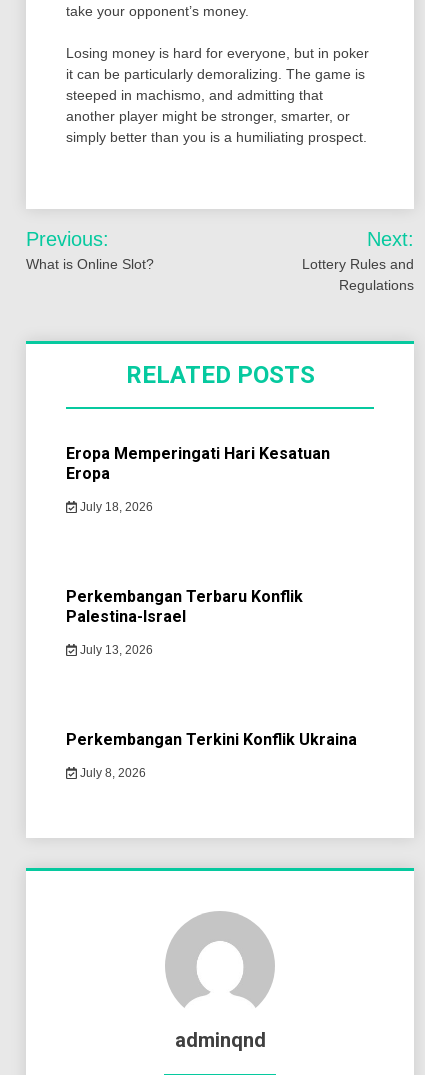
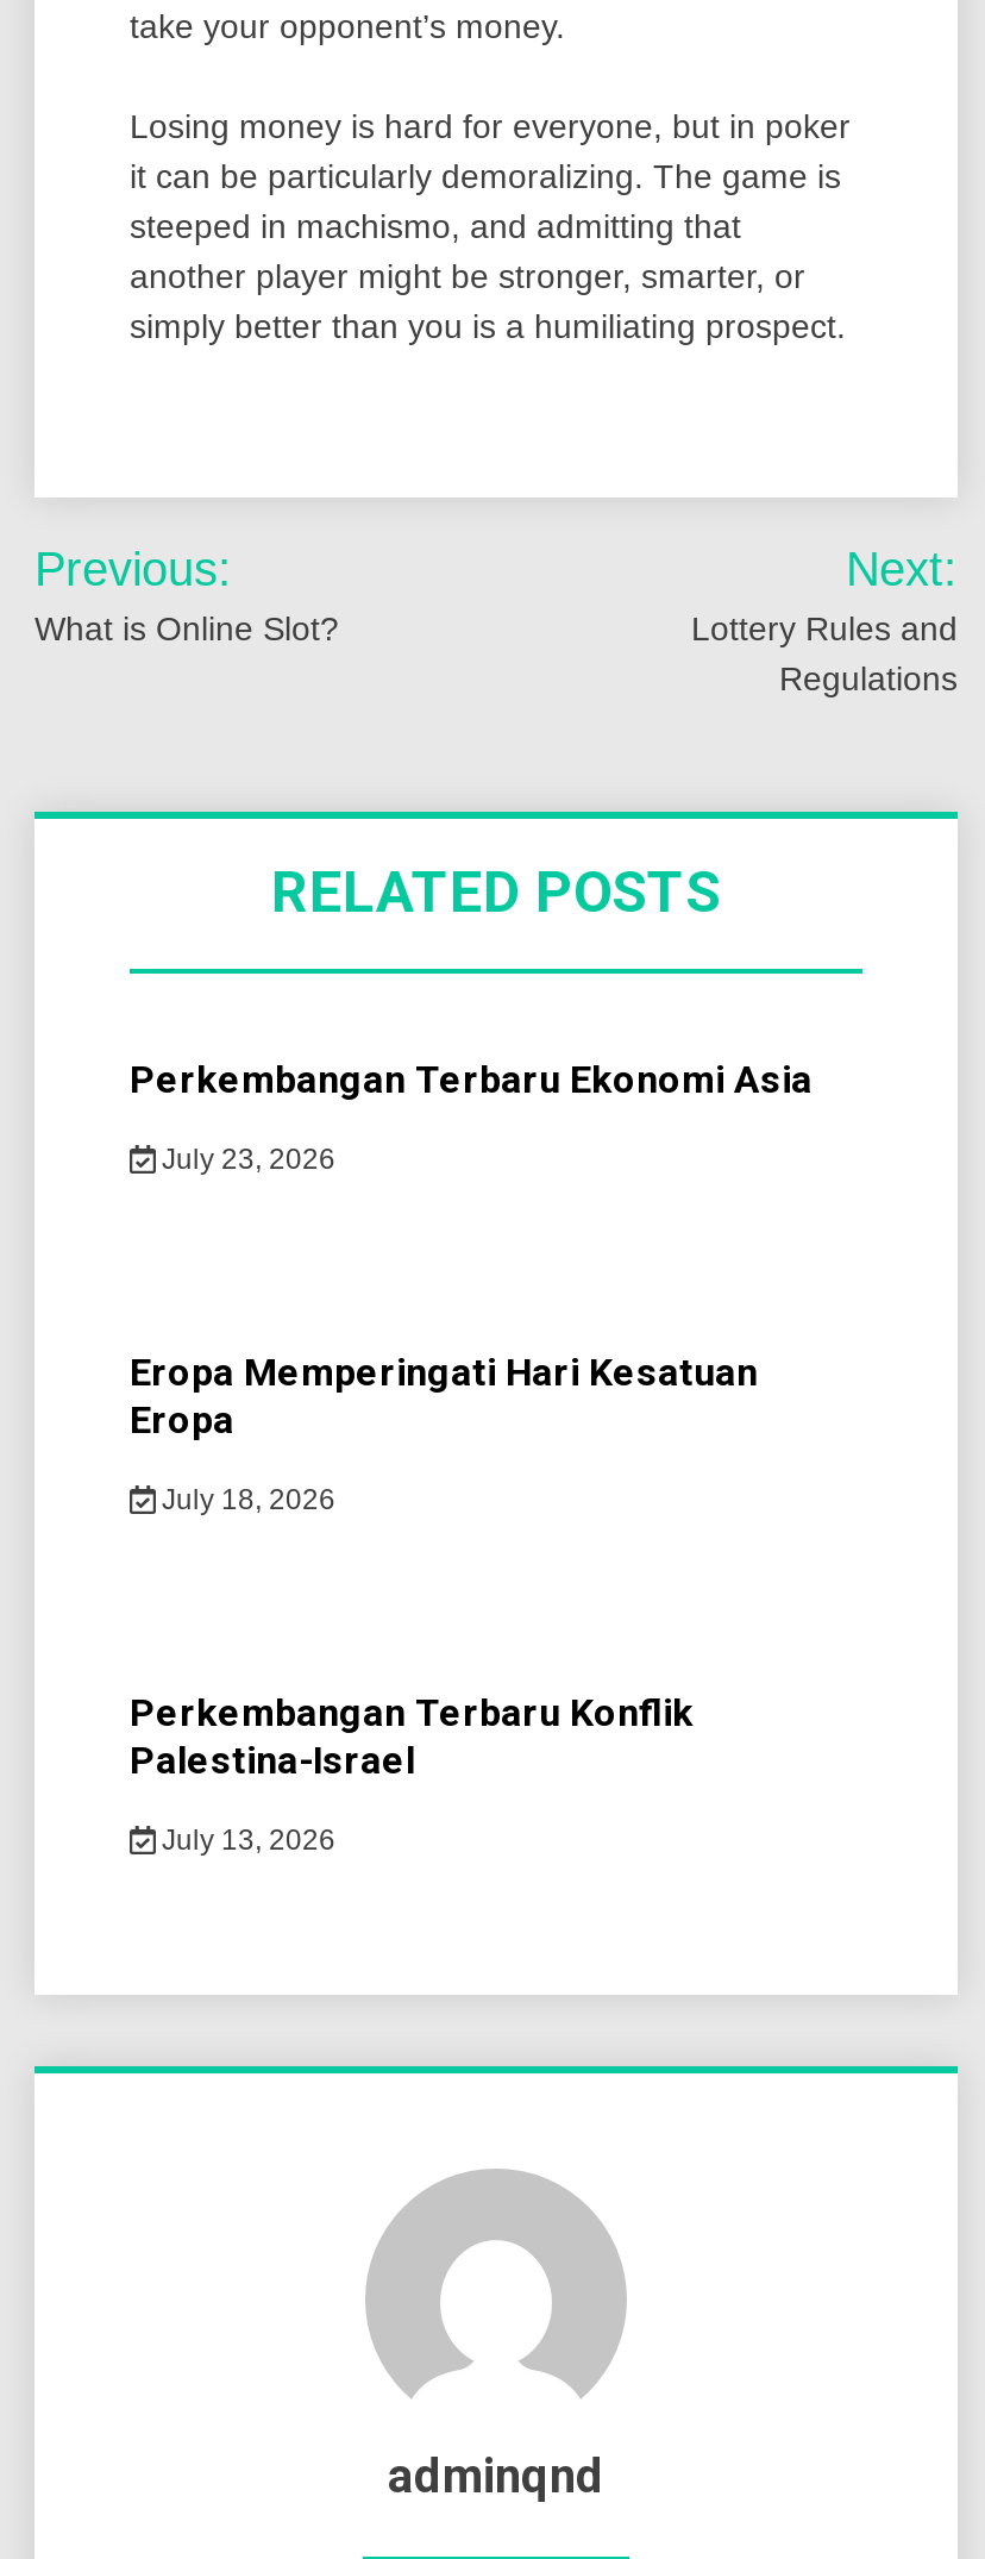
none -> [130,1057,813,1176] Perkembangan Terbaru Ekonomi Asia | July 23, 2026
moved [66,444,330,657] -> [130,1350,758,1857]: Eropa Memperingati Hari Kesatuan | Eropa | July 18, 2026 | Perkembangan Terbaru Konflik | Palestina-Israel | July 13, 2026
[66,730,357,780] Perkembangan Terkini Konflik Ukraina | July 8, 2026 -> none

